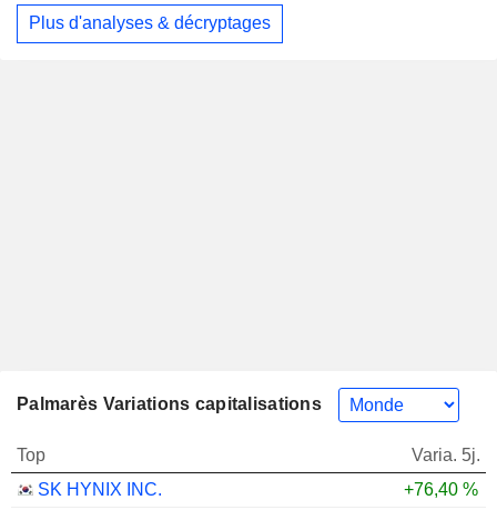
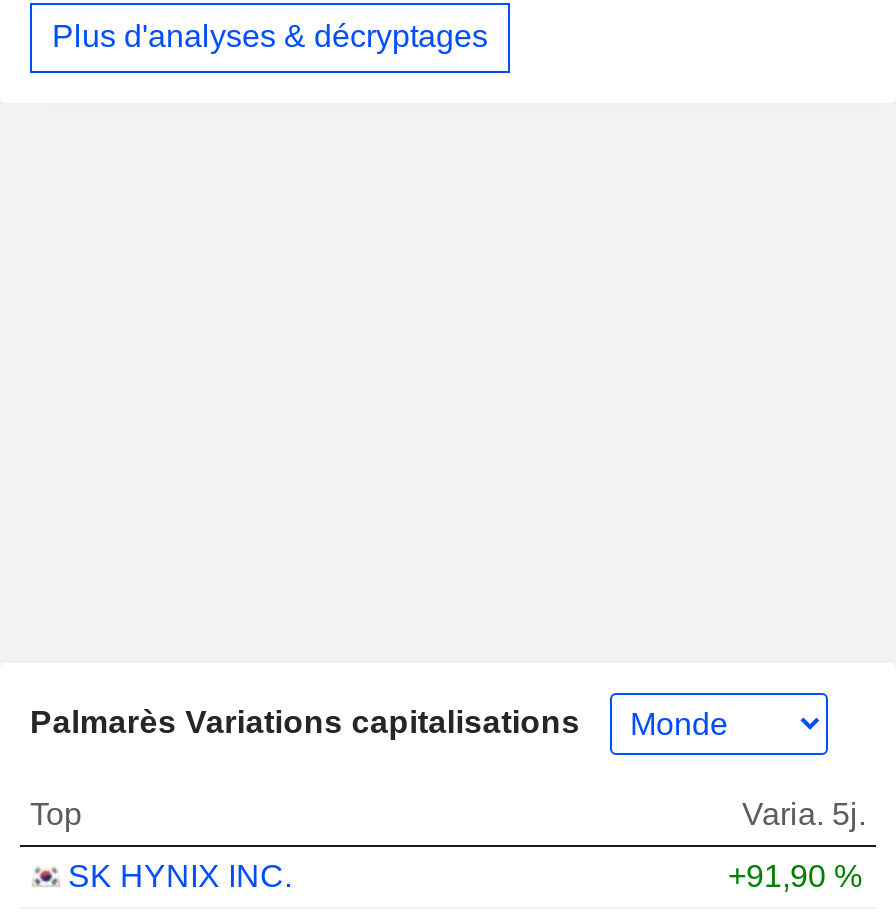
[404,480,478,499] +76,40 % -> [728,859,862,893] +91,90 %

